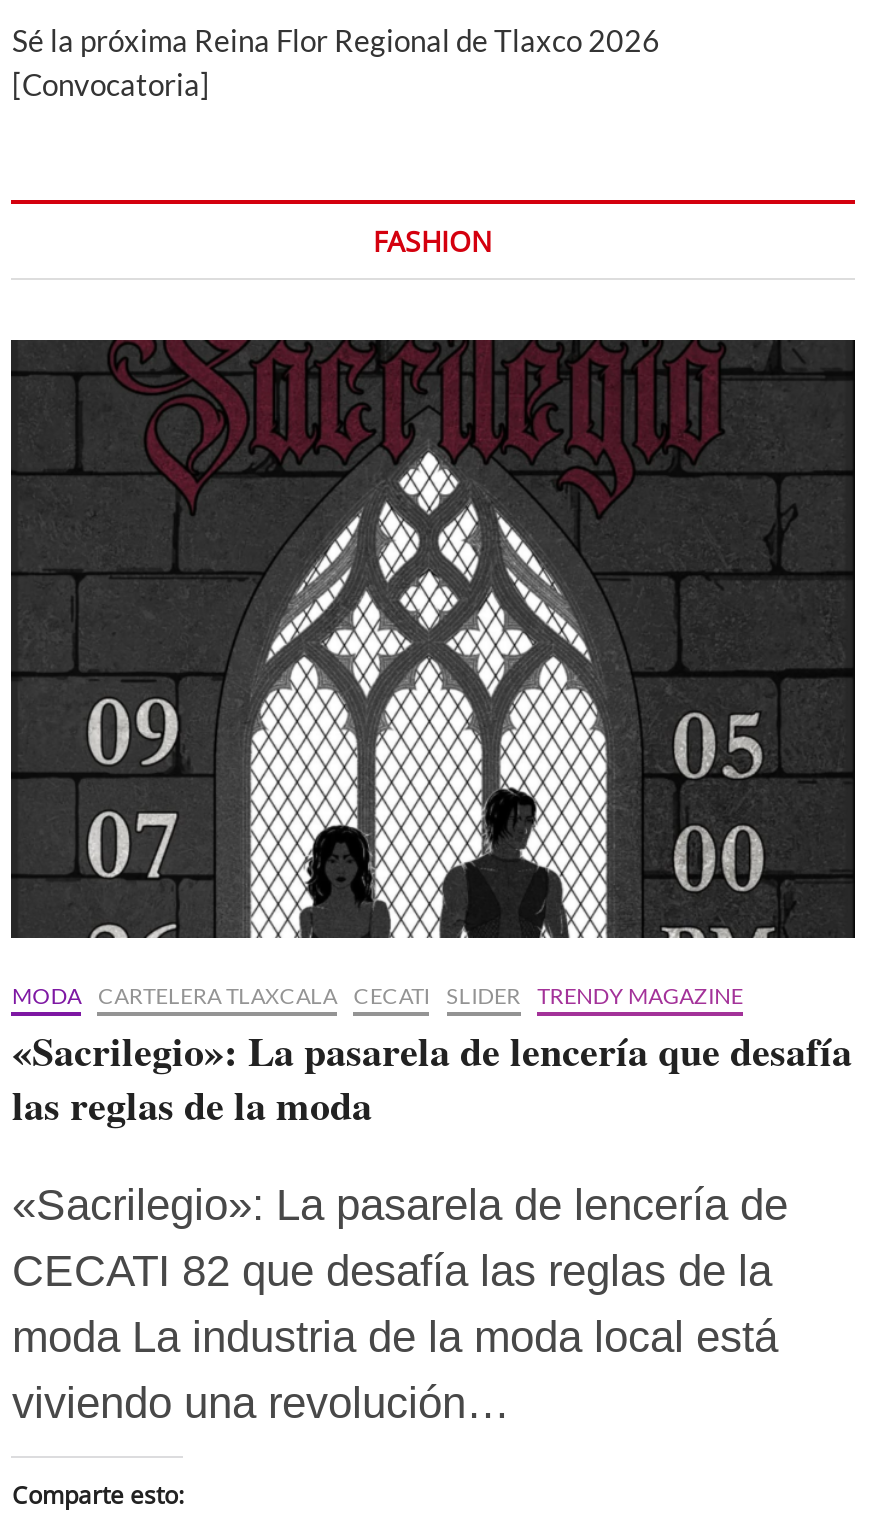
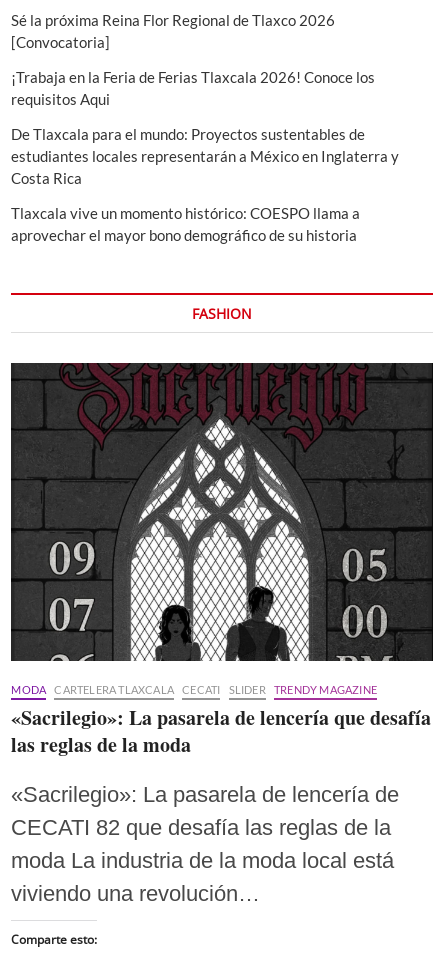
none -> [11,67,399,243] ¡Trabaja en la Feria de Ferias Tlaxcala 2026! Conoce los | requisitos Aqui | De Tlaxcala para el mundo: Proyectos sustentables de | estudiantes locales representarán a México en Inglaterra y | Costa Rica | Tlaxcala vive un momento histórico: COESPO llama a | aprovechar el mayor bono demográfico de su historia

